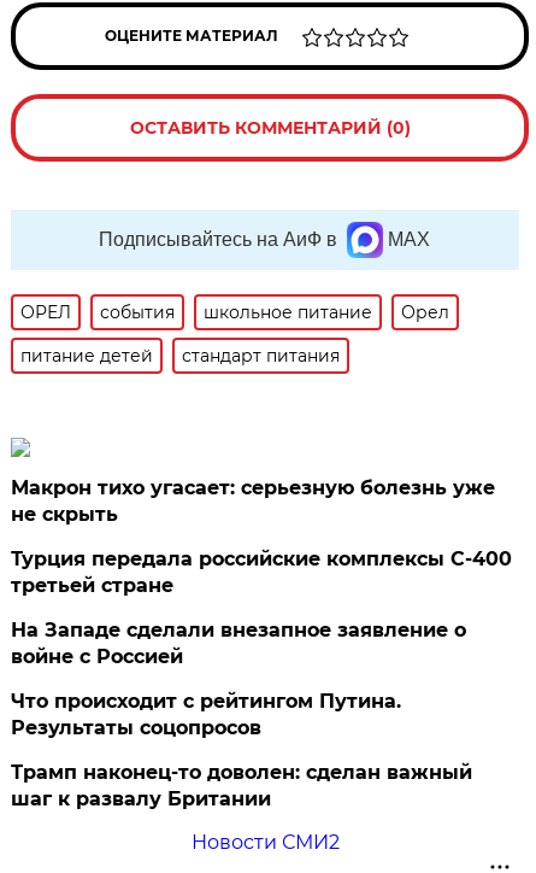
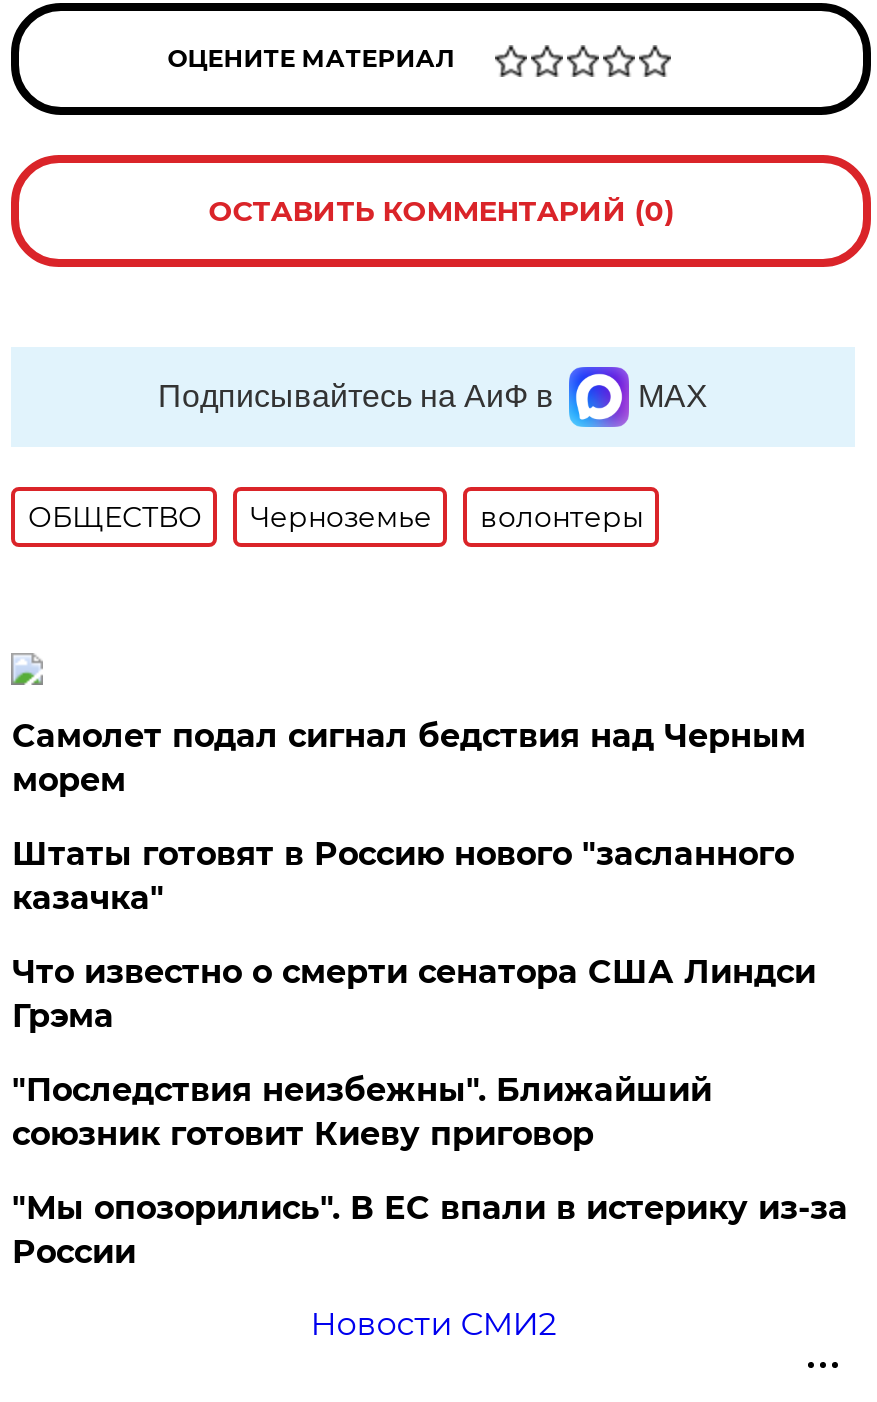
[21,301,450,367] ОРЕЛ | события | школьное питание | Орел | питание детей | стандарт питания -> [28,499,644,535] ОБЩЕСТВО | Черноземье | волонтеры
[11,476,512,810] Макрон тихо угасает: серьезную болезнь уже | не скрыть | Турция передала российские комплексы С-400 | третьей стране | На Западе сделали внезапное заявление о | войне с Россией | Что происходит с рейтингом Путина. | Результаты соцопросов | Трамп наконец-то доволен: сделан важный | шаг к развалу Британии -> [12,717,848,1271] Самолет подал сигнал бедствия над Черным | морем | Штаты готовят в Россию нового "засланного | казачка" | Что известно о смерти сенатора США Линдси | Грэма | "Последствия неизбежны". Ближайший | союзник готовит Киеву приговор | "Мы опозорились". В ЕС впали в истерику из-за | России

